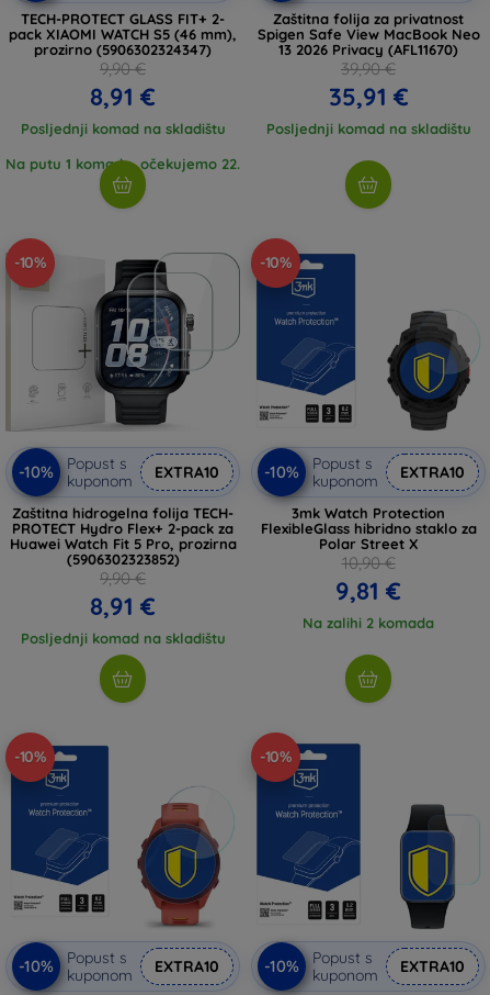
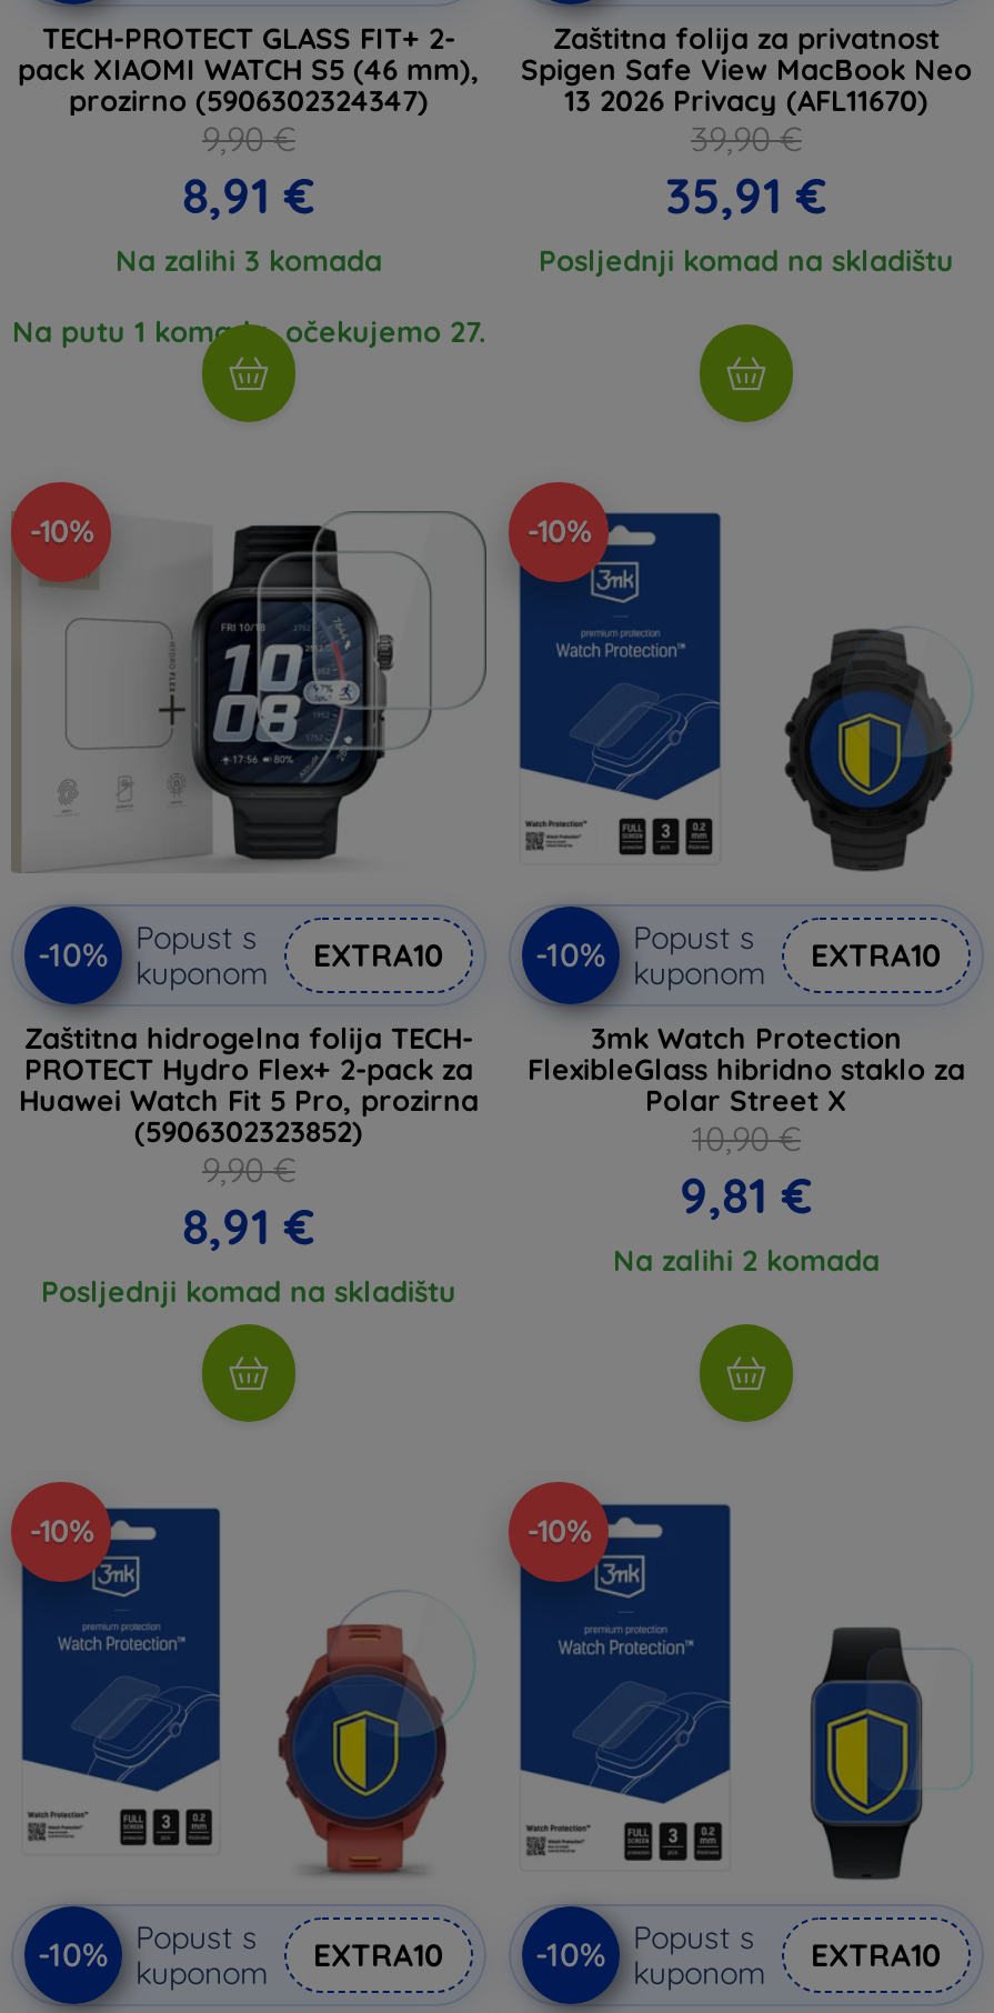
[20,119,225,137] Posljednji komad na skladištu -> [116,241,382,277] Na zalihi 3 komada
[5,154,240,172] Na putu 1 komada, očekujemo 22. -> [12,312,485,348] Na putu 1 komada, očekujemo 27.

